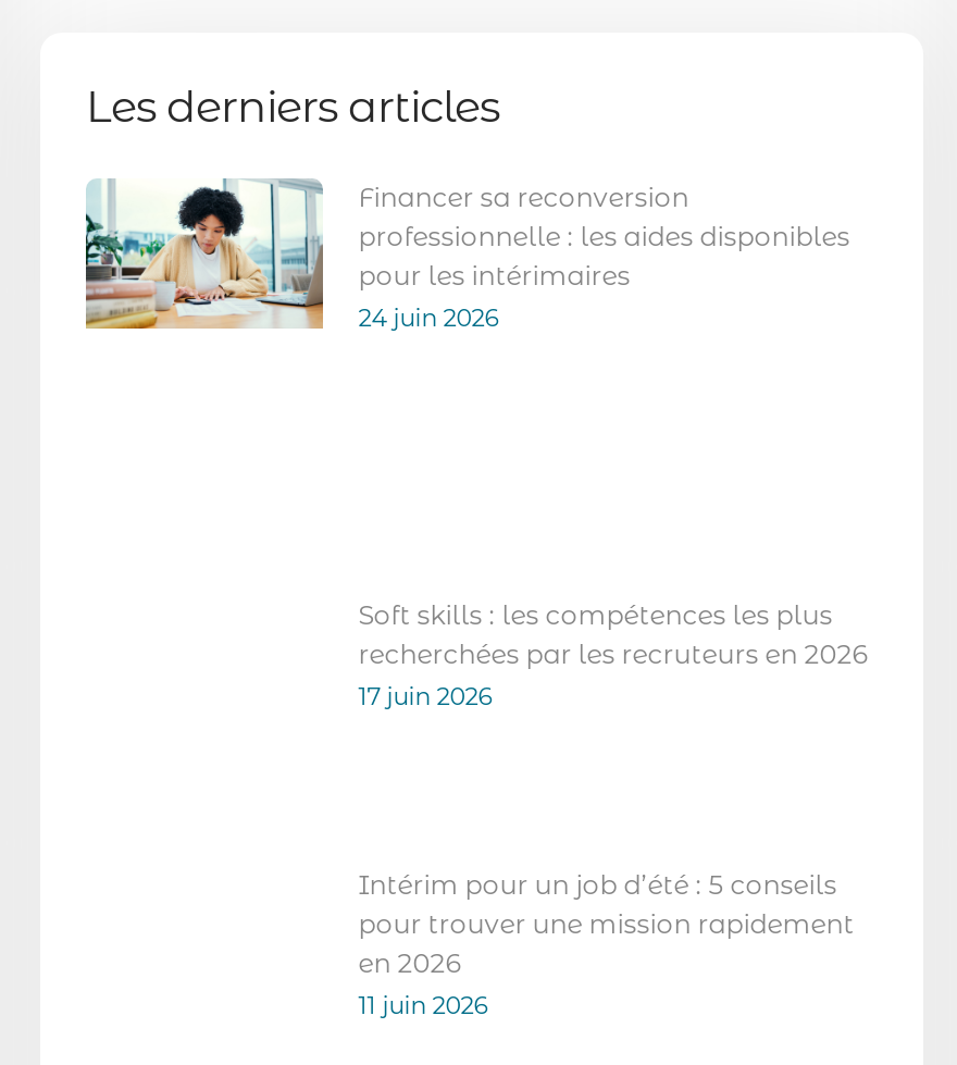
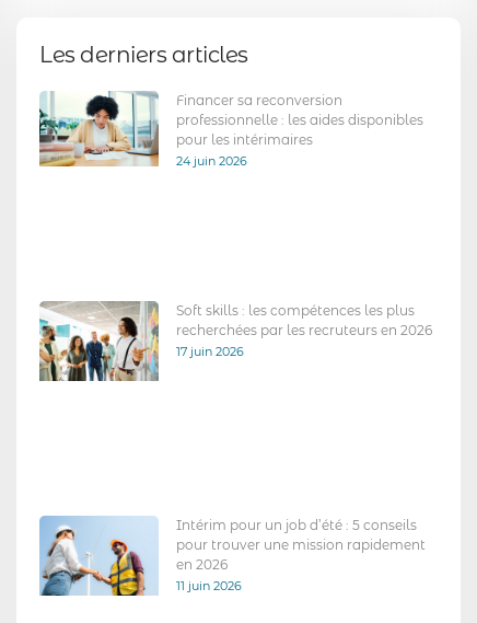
none -> [38,300,160,382] [image]
none -> [38,515,159,597] [image]

